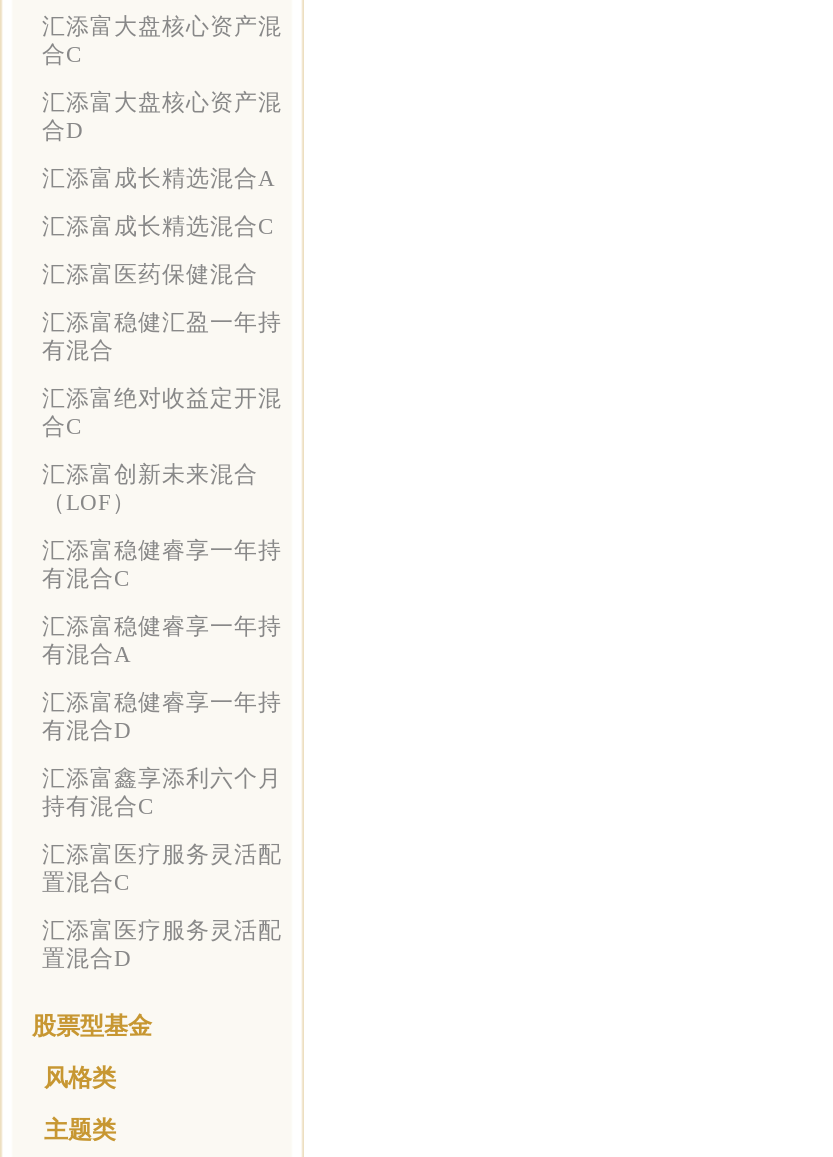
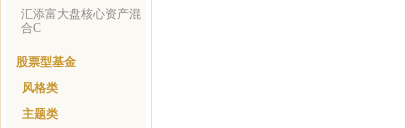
[42,90,282,970] 汇添富大盘核心资产混 | 合D | 汇添富成长精选混合A | 汇添富成长精选混合C | 汇添富医药保健混合 | 汇添富稳健汇盈一年持 | 有混合 | 汇添富绝对收益定开混 | 合C | 汇添富创新未来混合 | （LOF） | 汇添富稳健睿享一年持 | 有混合C | 汇添富稳健睿享一年持 | 有混合A | 汇添富稳健睿享一年持 | 有混合D | 汇添富鑫享添利六个月 | 持有混合C | 汇添富医疗服务灵活配 | 置混合C | 汇添富医疗服务灵活配 | 置混合D -> none

